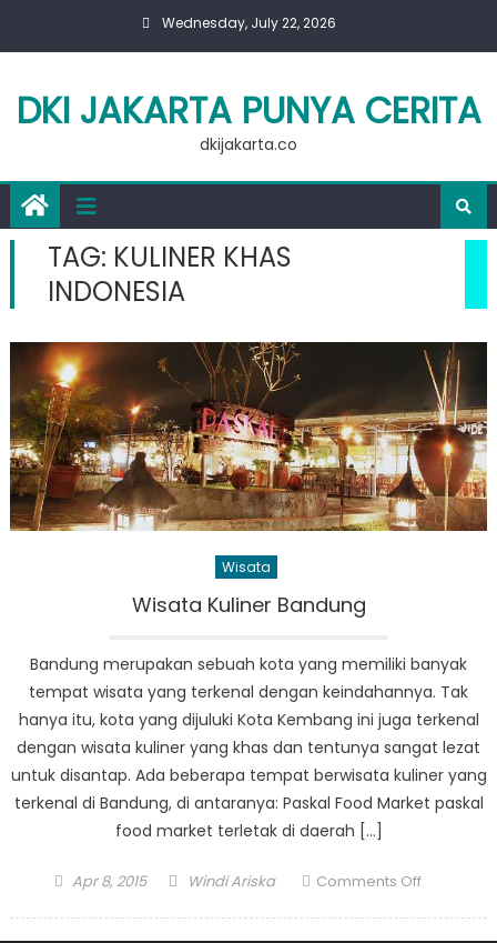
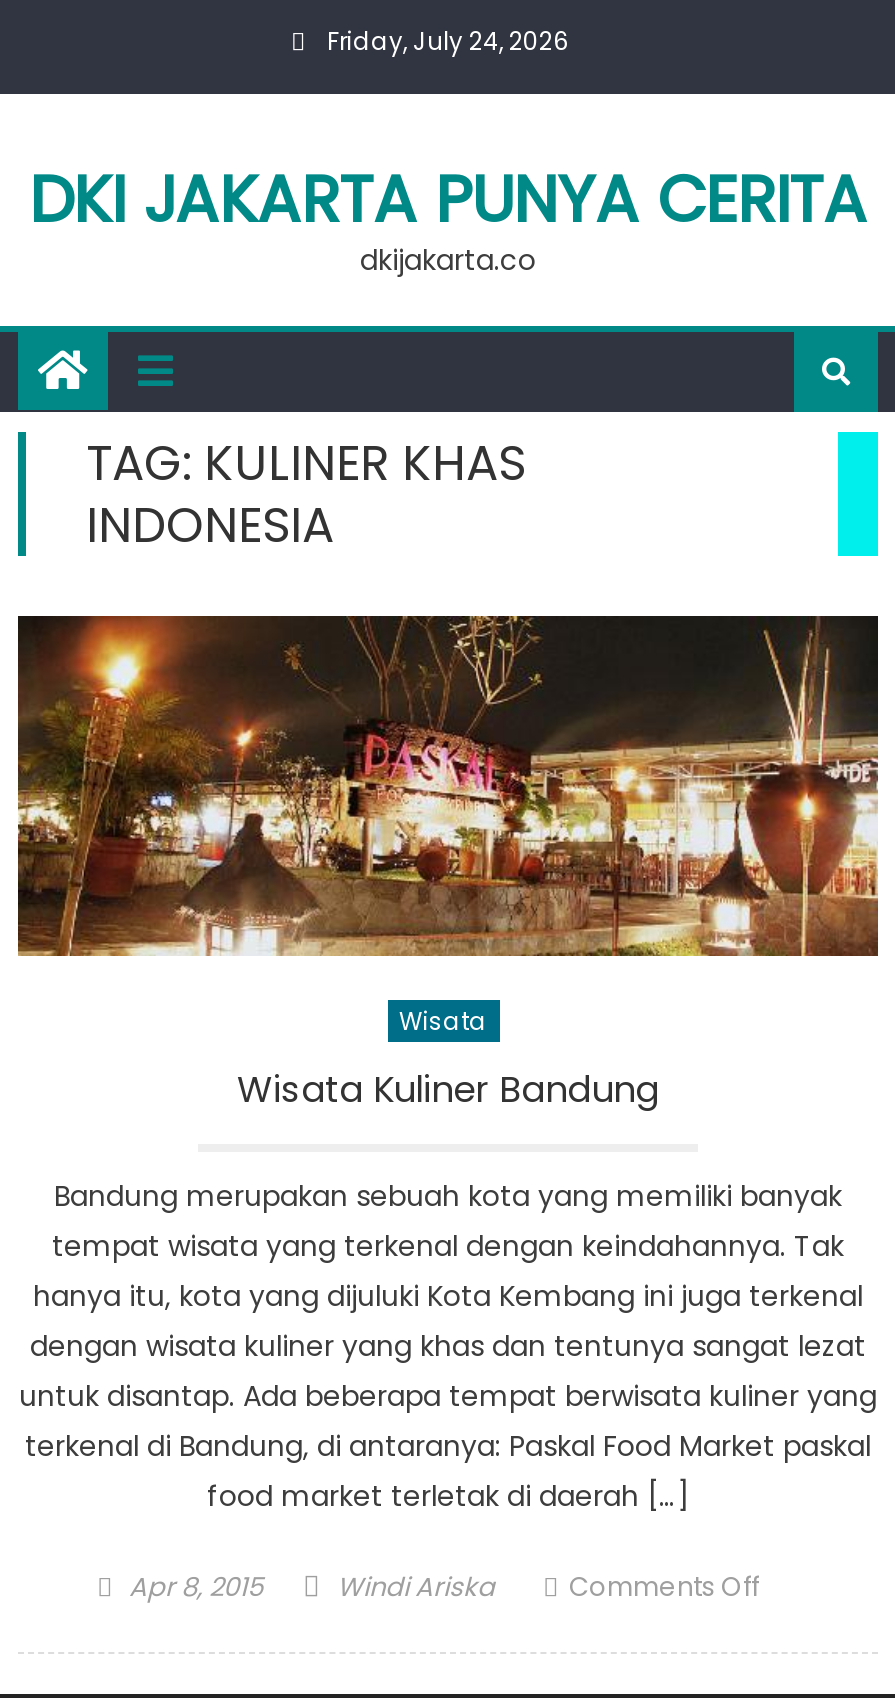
[158,13,336,32] Wednesday, July 22, 2026 -> [321,24,569,58] Friday, July 24, 2026

